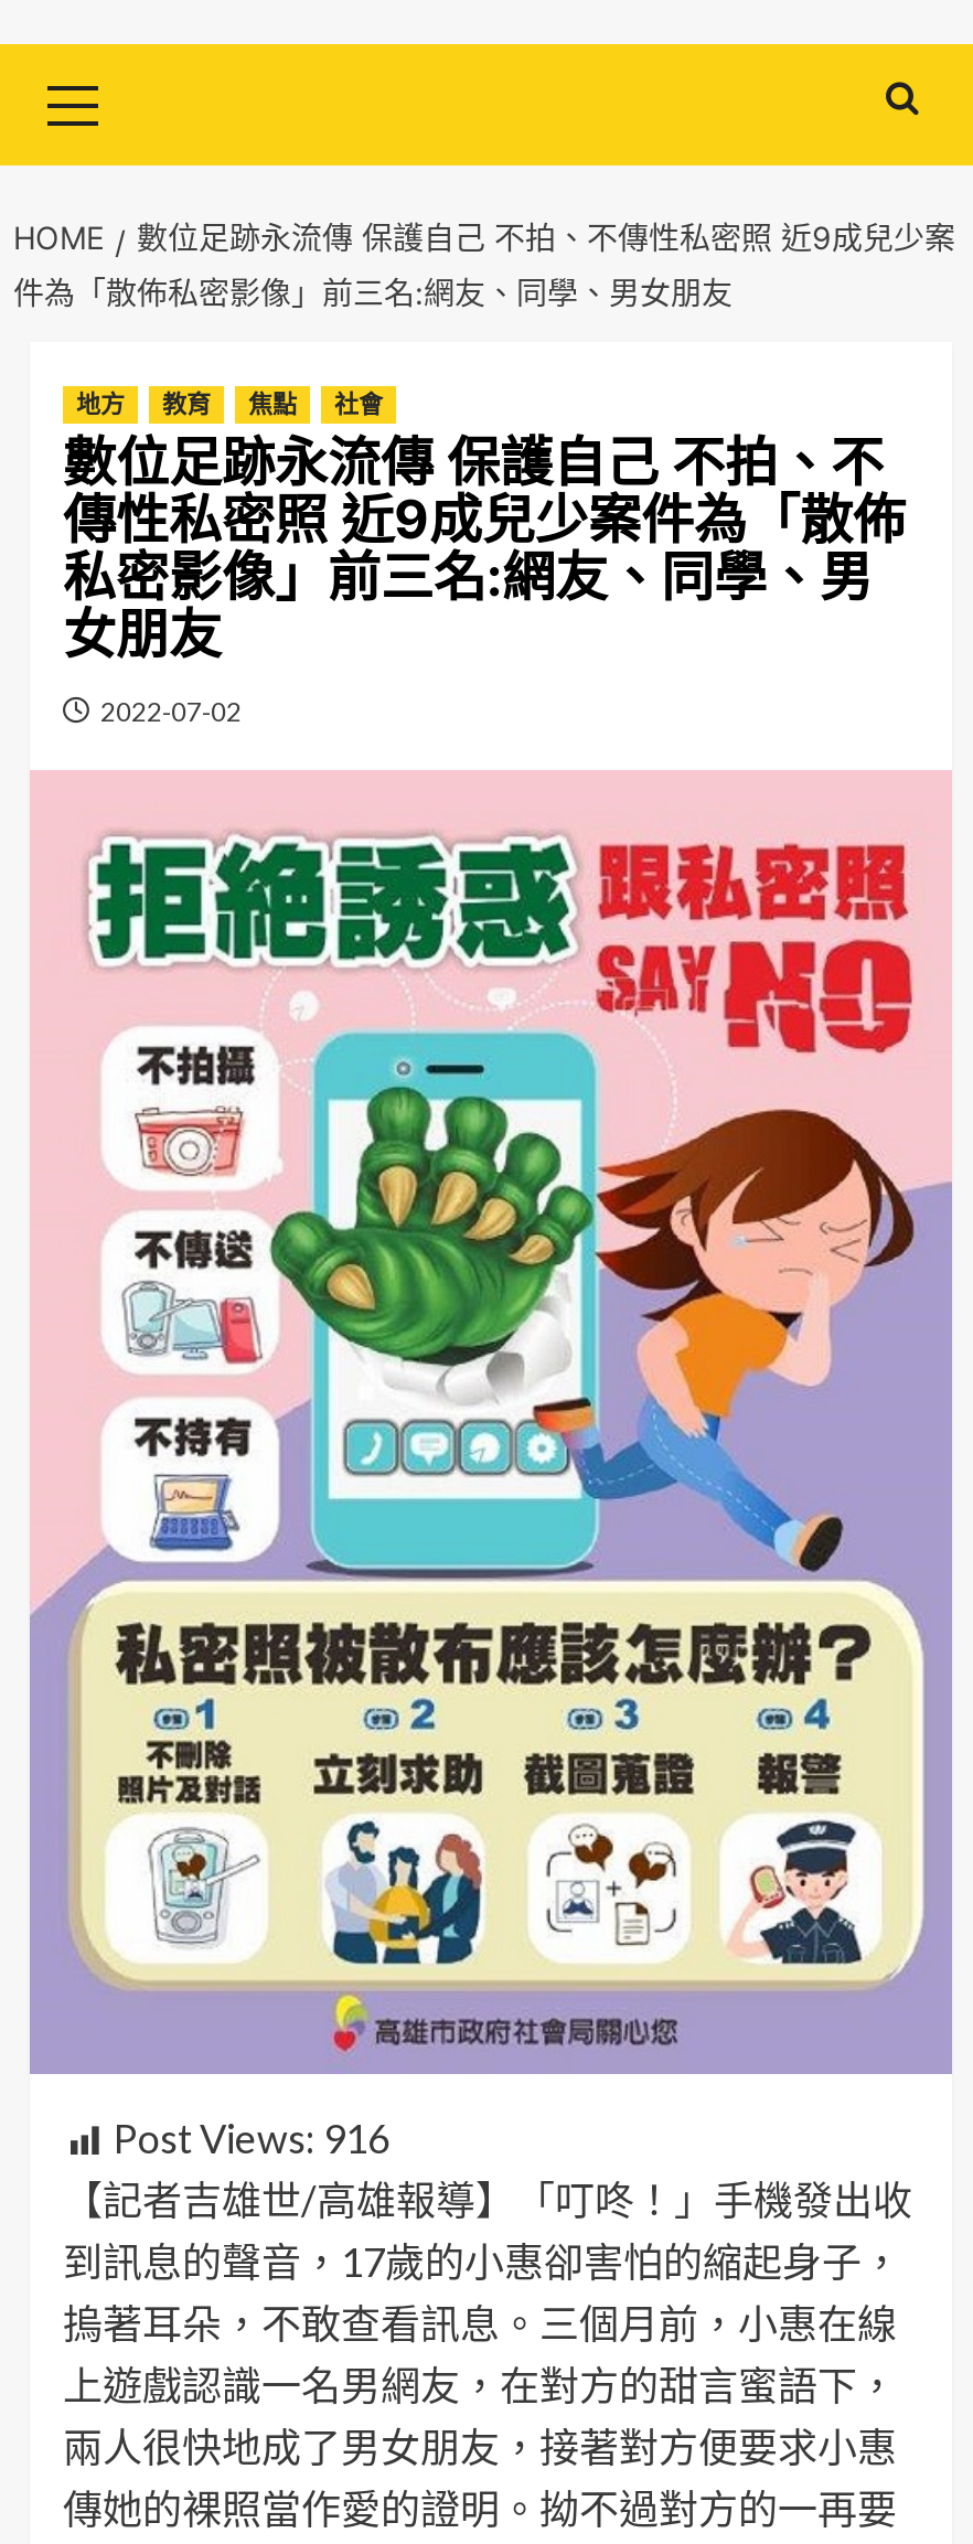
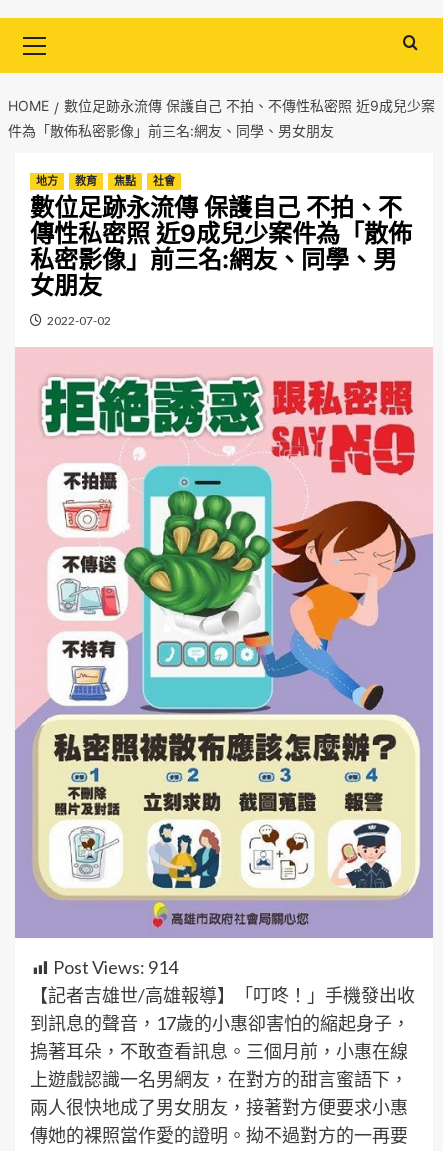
[114,2115,389,2163] Post Views: 916 -> [53,956,178,978] Post Views: 914

